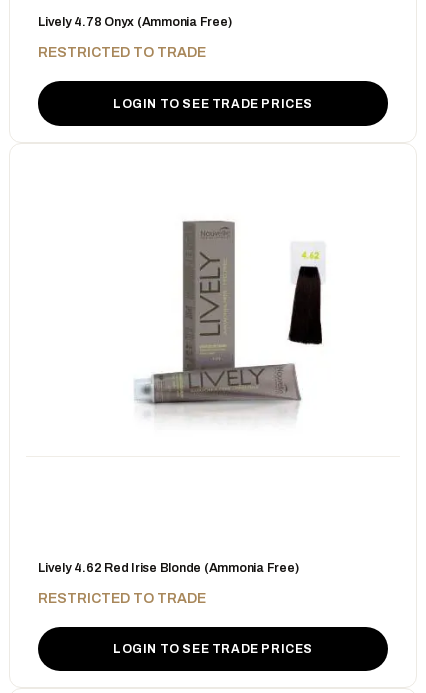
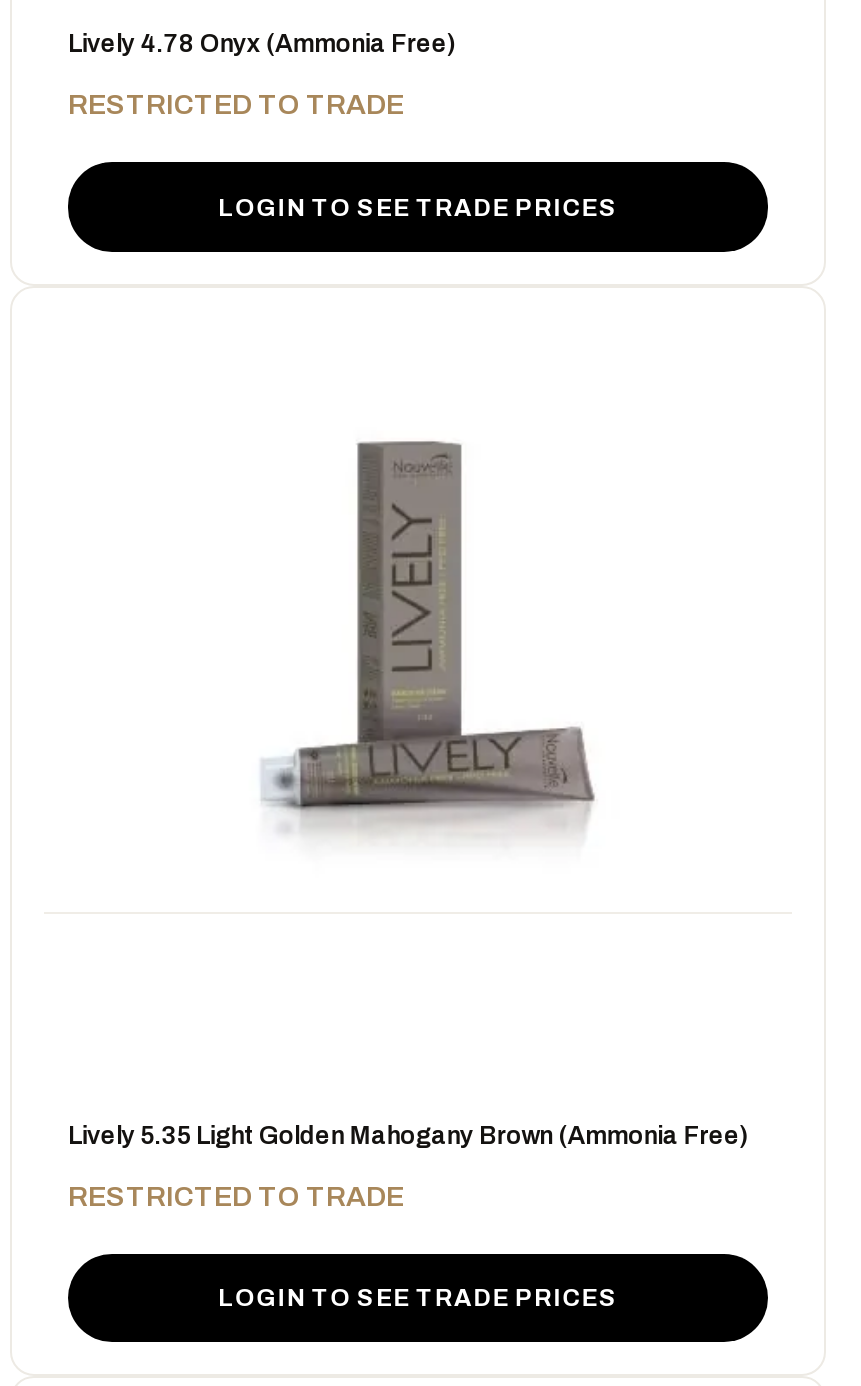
[287,244,323,346] [image] -> none
[38,561,298,575] Lively 4.62 Red Irise Blonde (Ammonia Free) -> [68,1122,747,1150] Lively 5.35 Light Golden Mahogany Brown (Ammonia Free)

